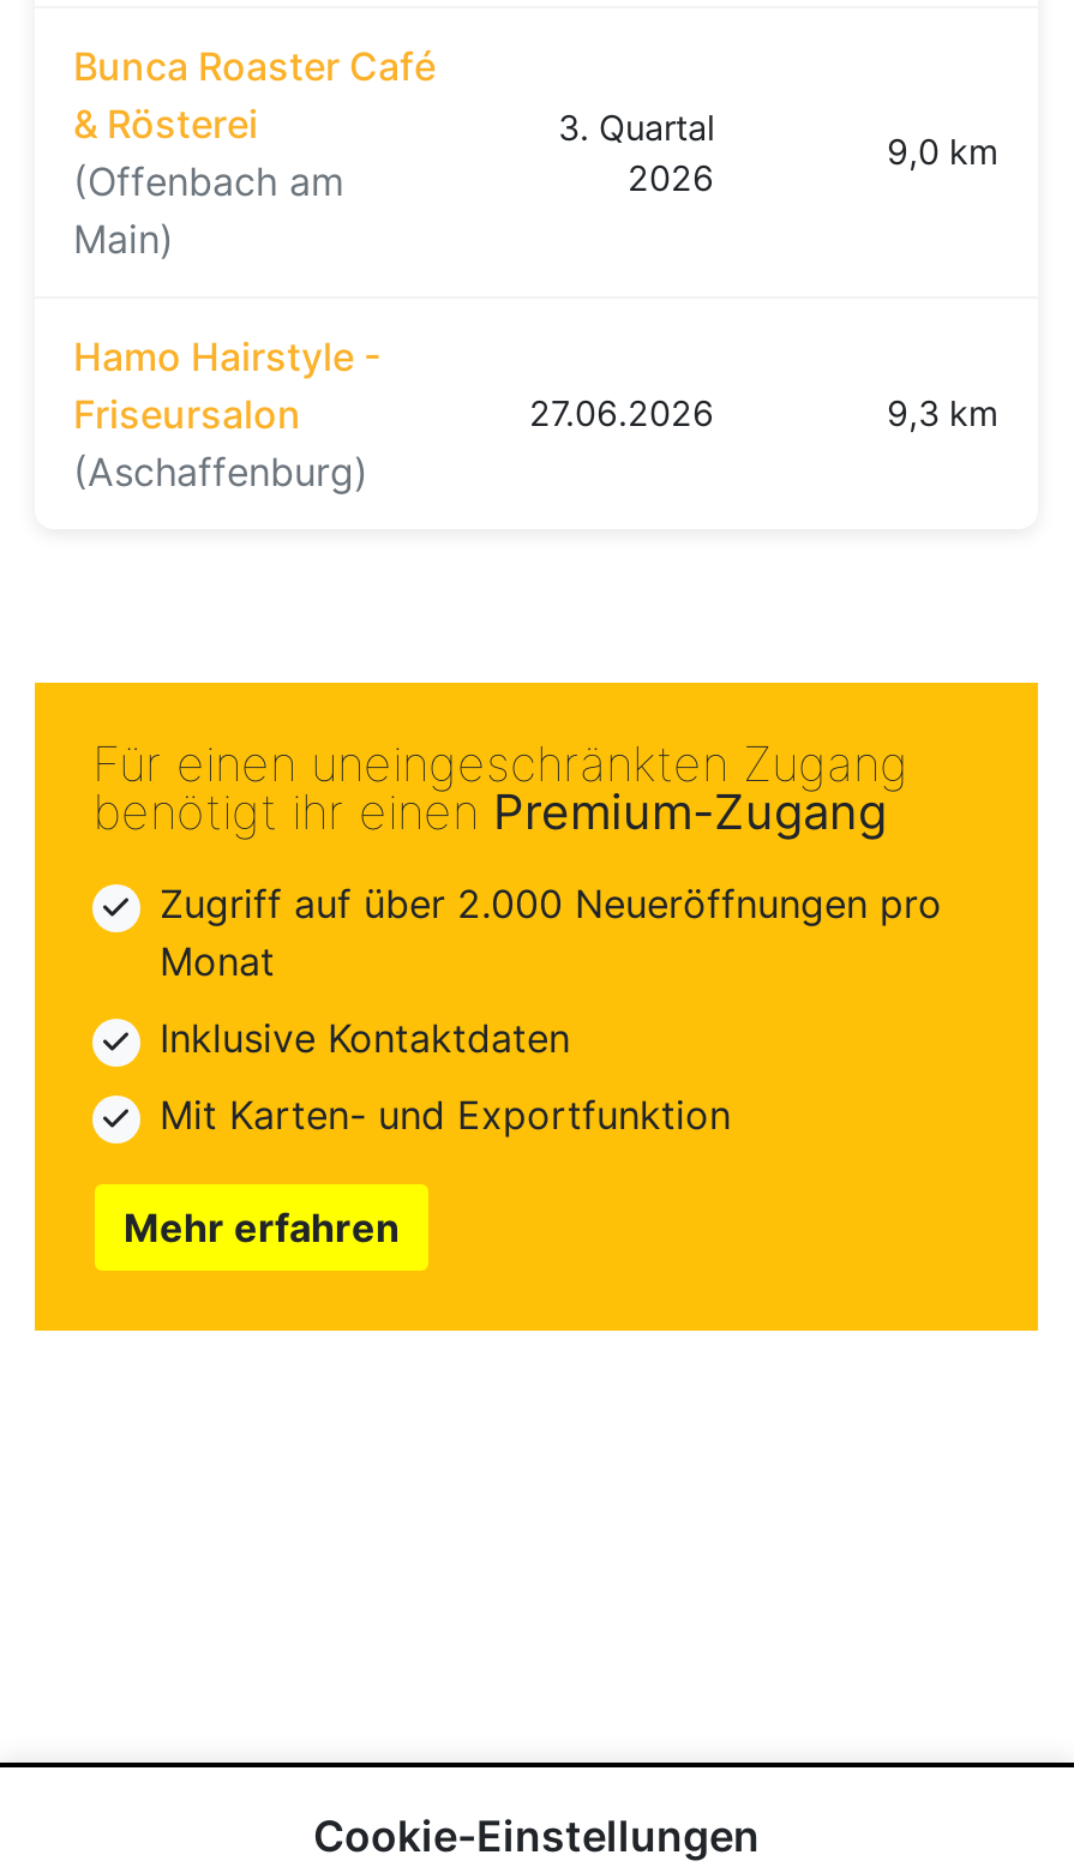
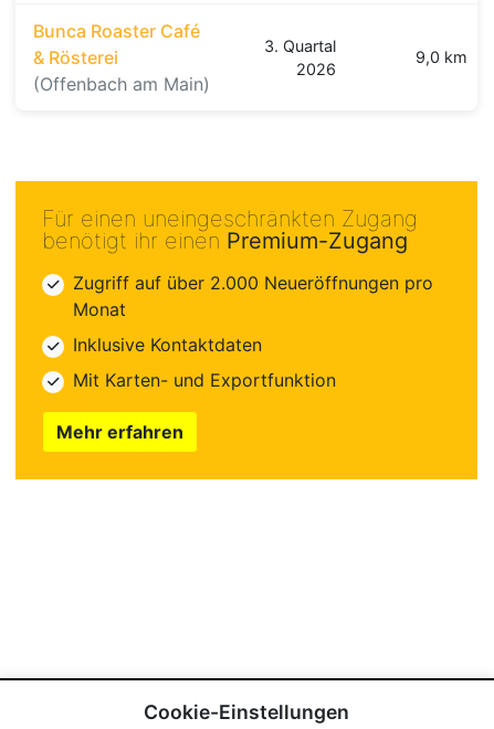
[73,333,380,496] Hamo Hairstyle - | Friseursalon | (Aschaffenburg) -> none
[529,393,1000,433] 27.06.2026 | 9,3 km -> none

